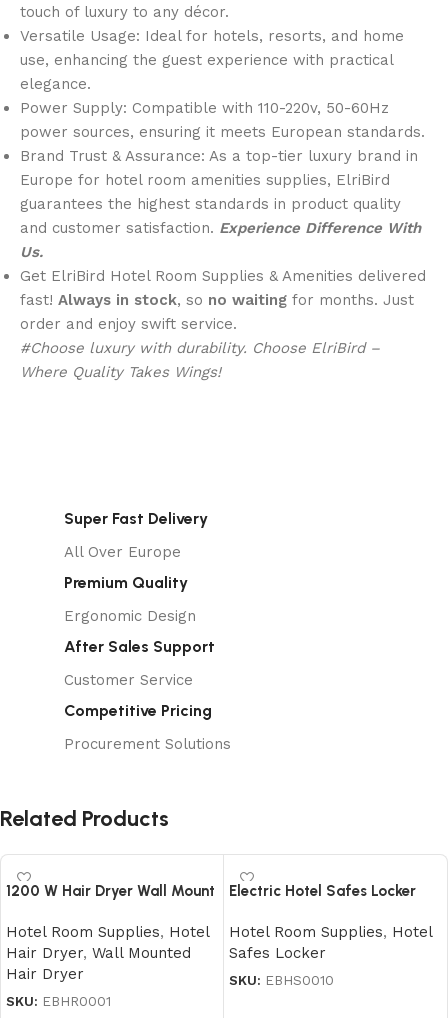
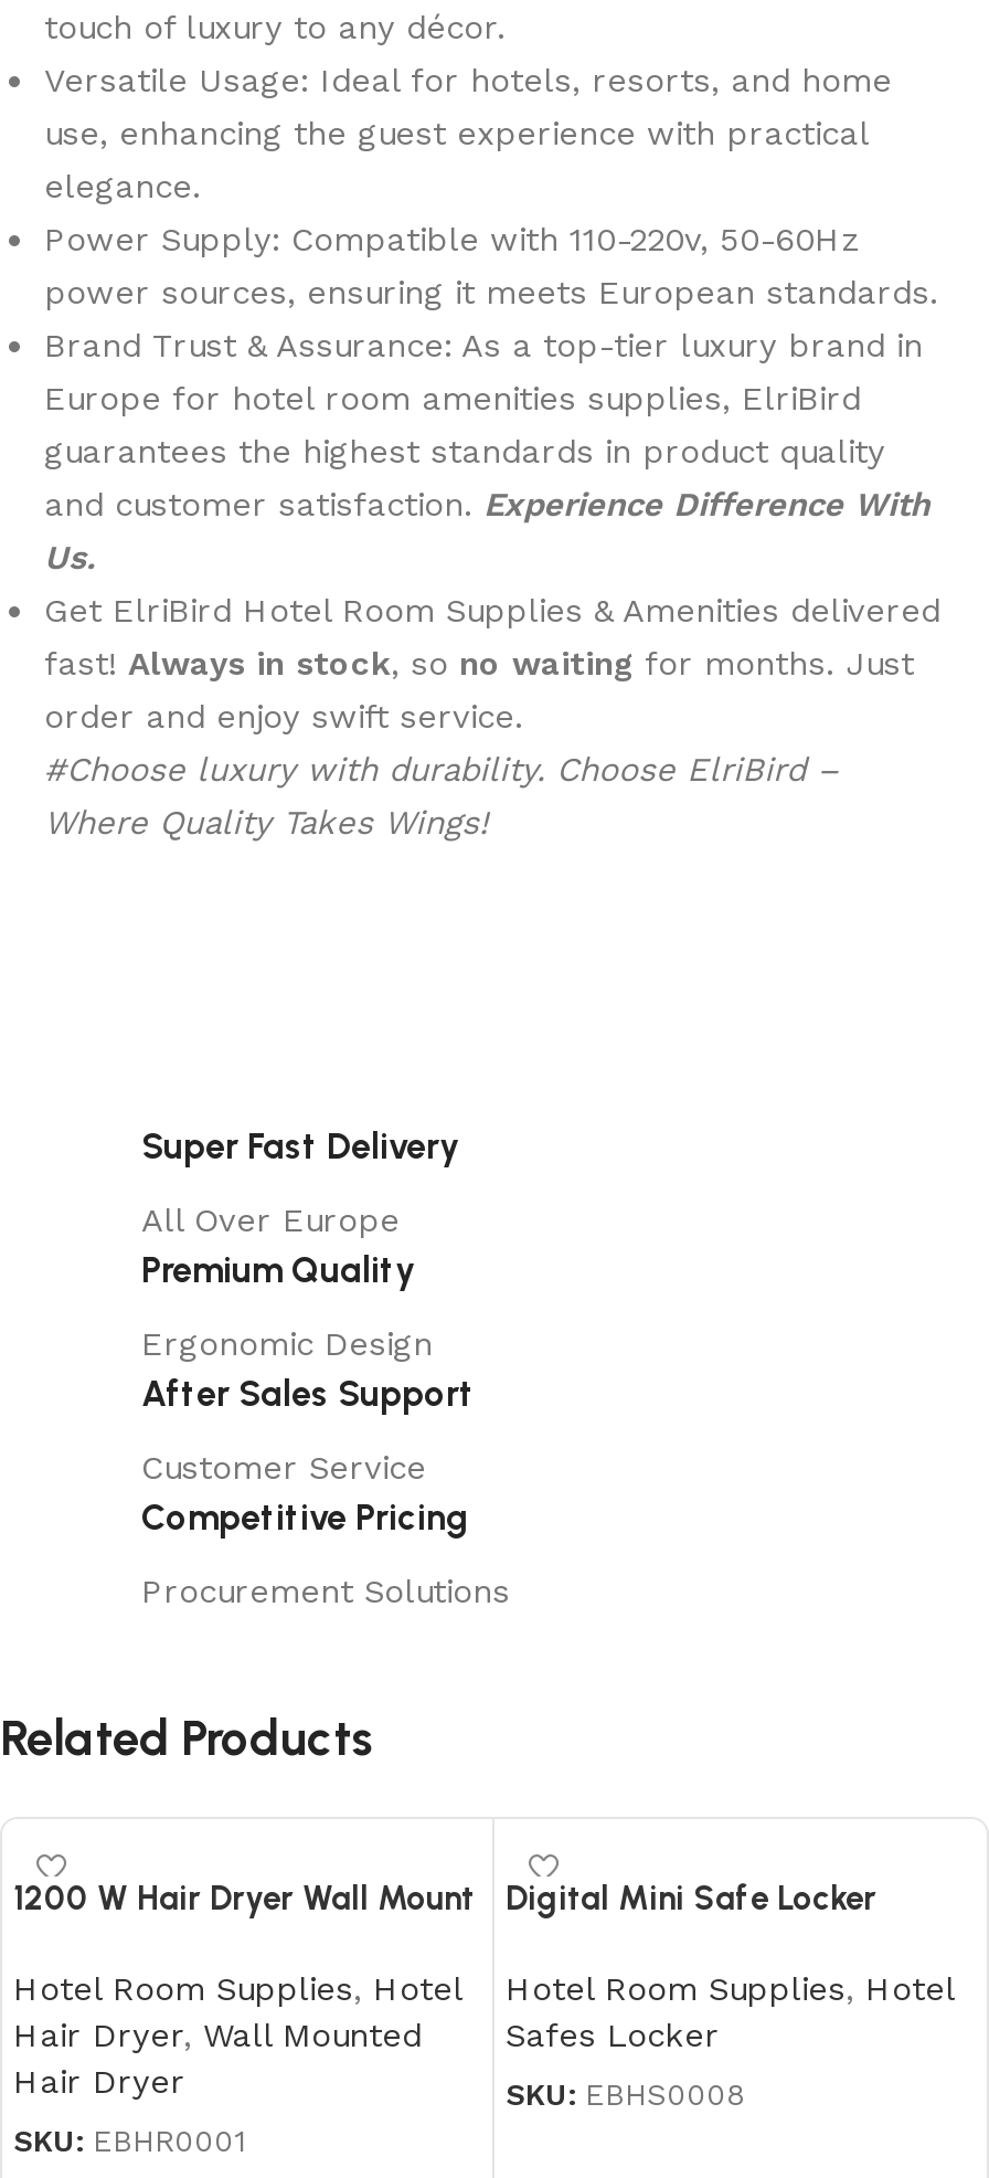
[229,882,416,900] Electric Hotel Safes Locker -> [506,1878,876,1918] Digital Mini Safe Locker
[229,972,334,988] SKU: EBHS0010 -> [506,2076,744,2112] SKU: EBHS0008

